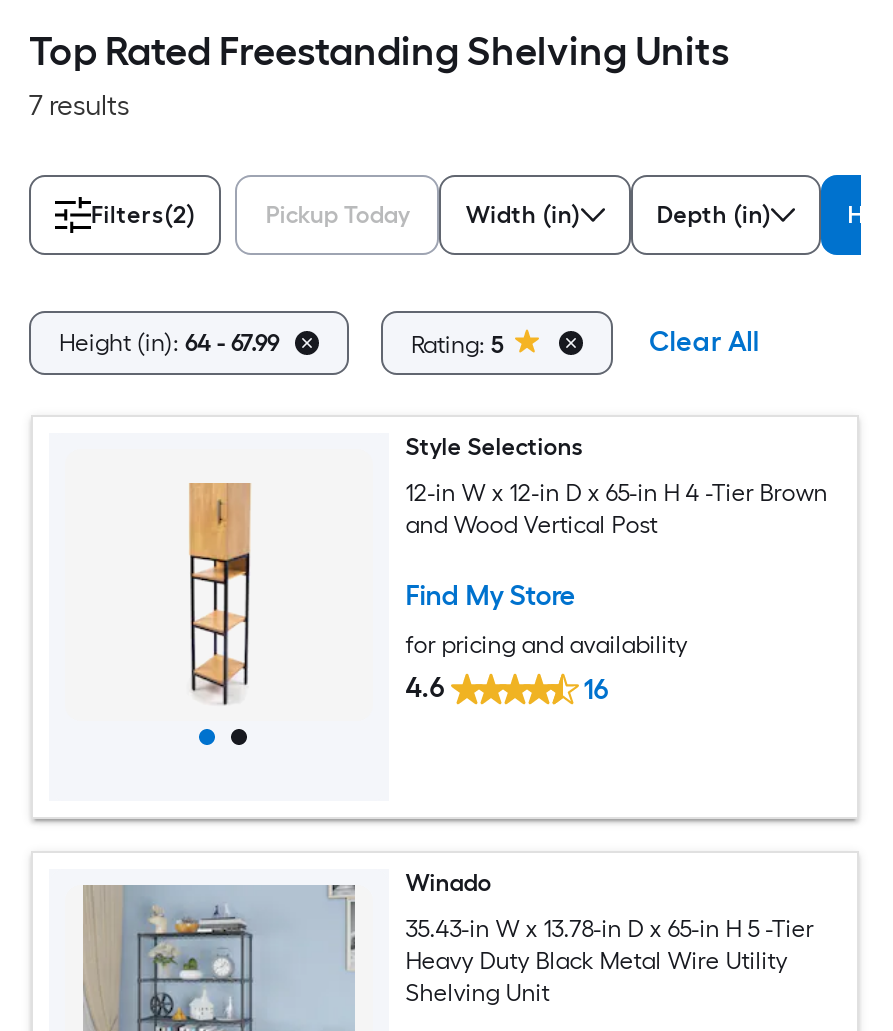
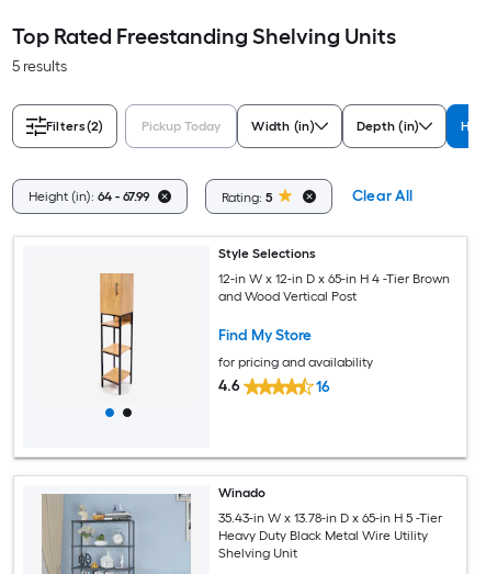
[29,89,129,123] 7 results -> [12,57,67,76] 5 results

